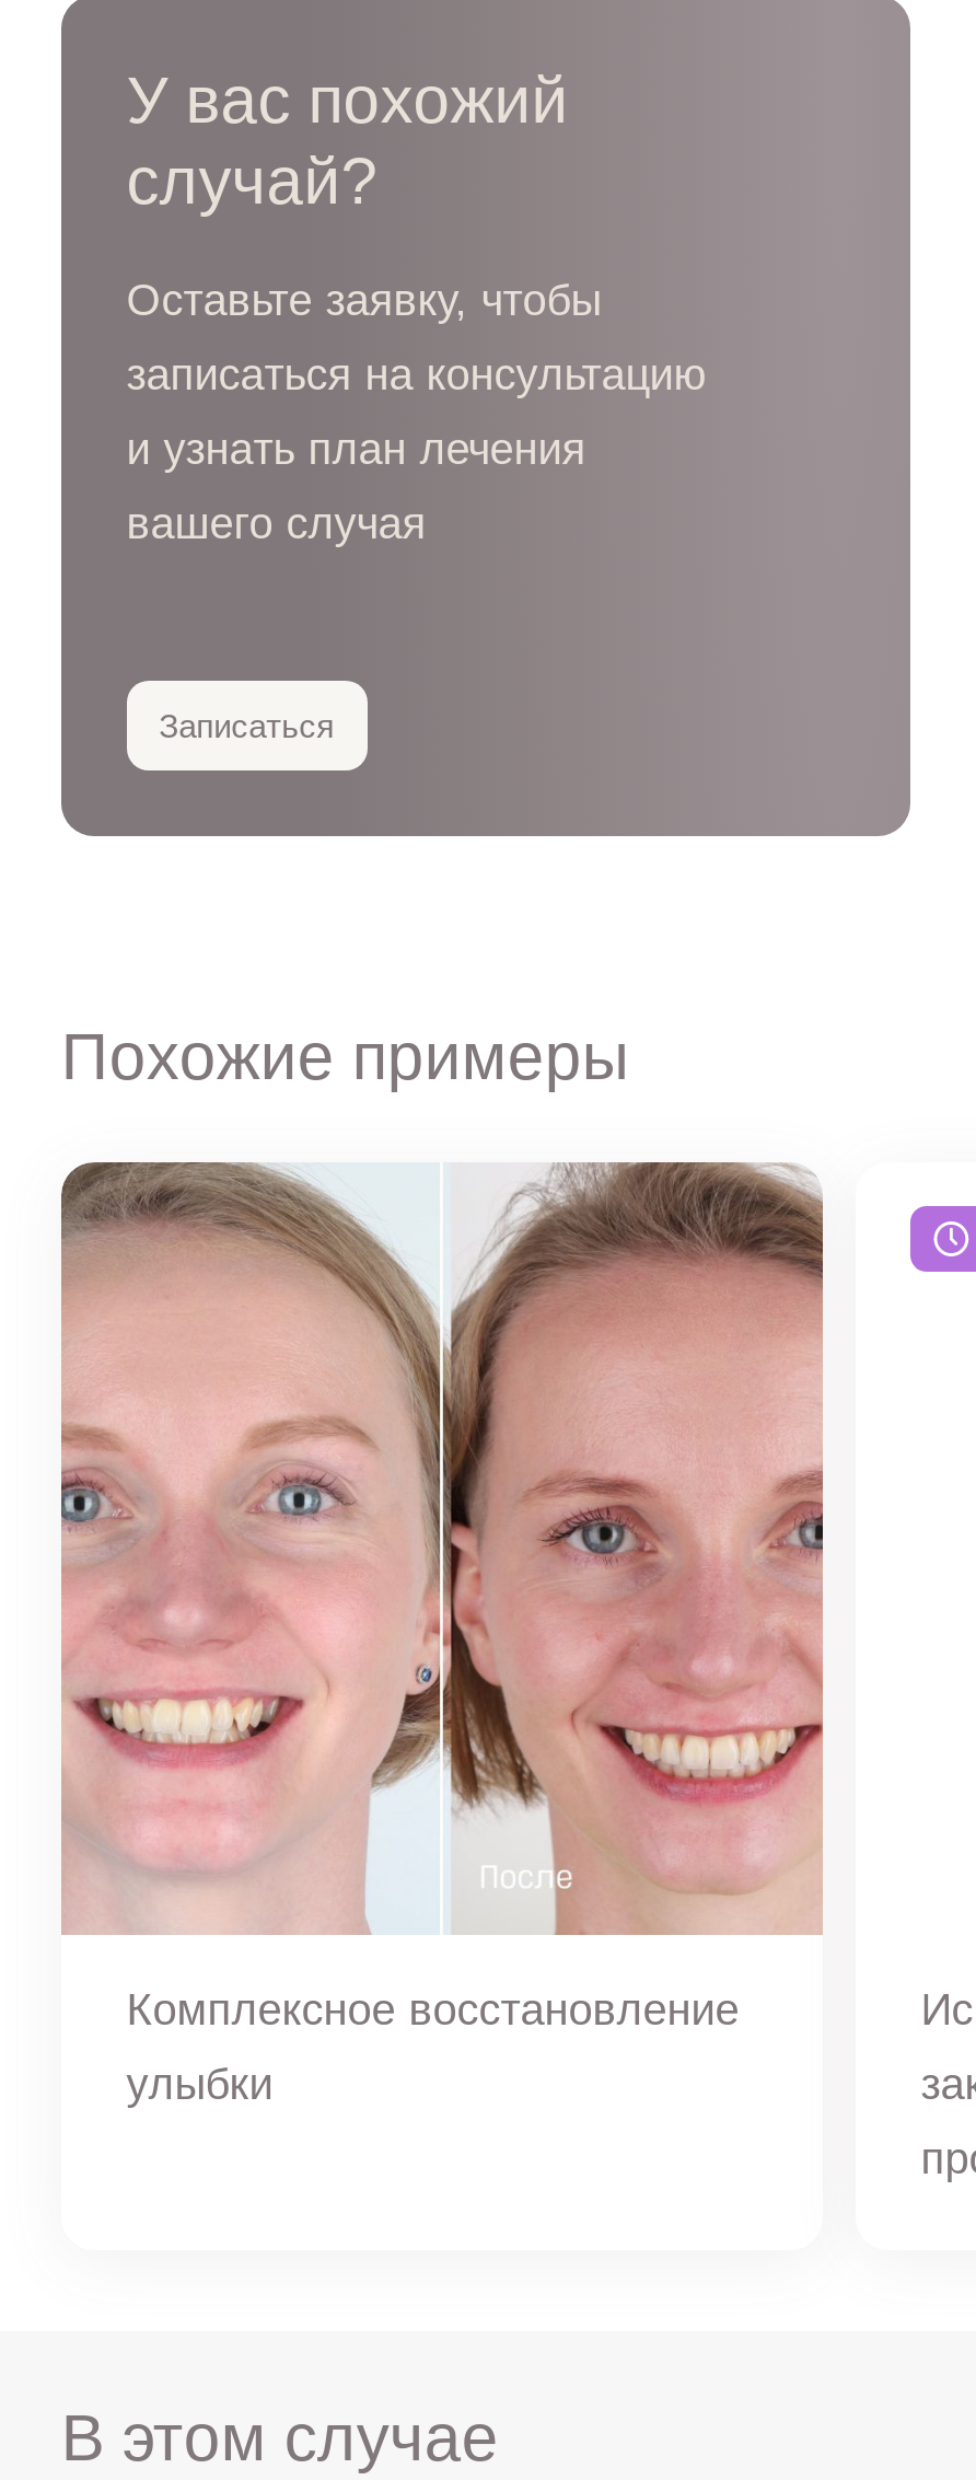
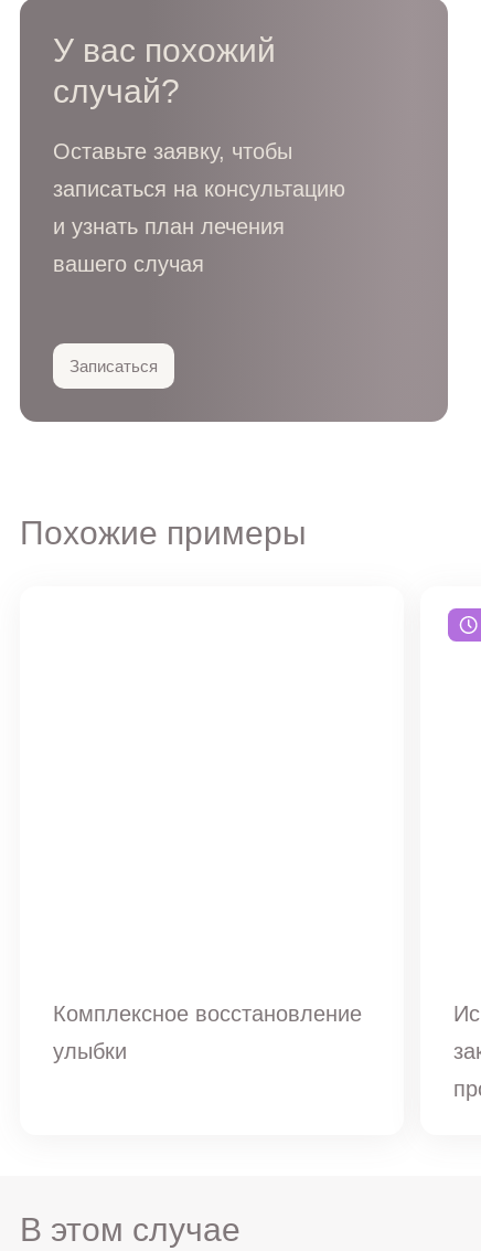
[59,1160,825,1937] [image] -> none

